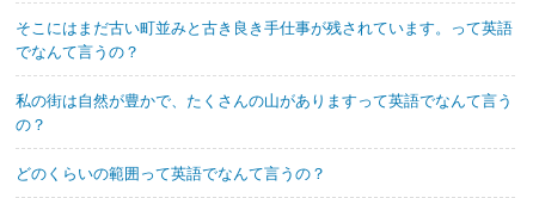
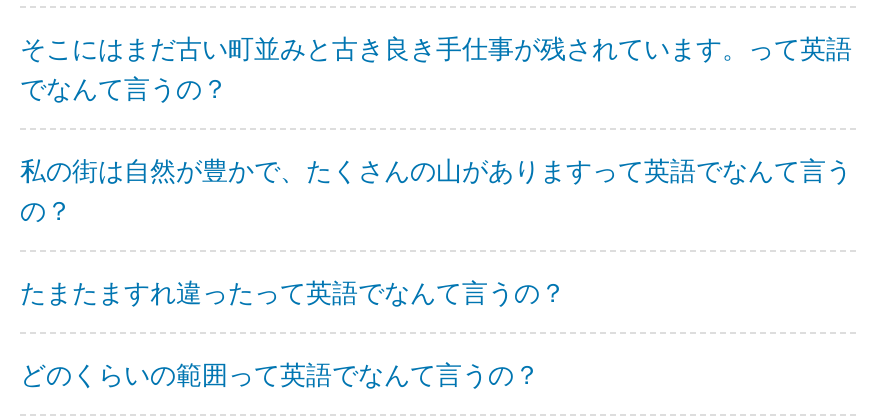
none -> [20,274,566,310] たまたますれ違ったって英語でなんて言うの？

